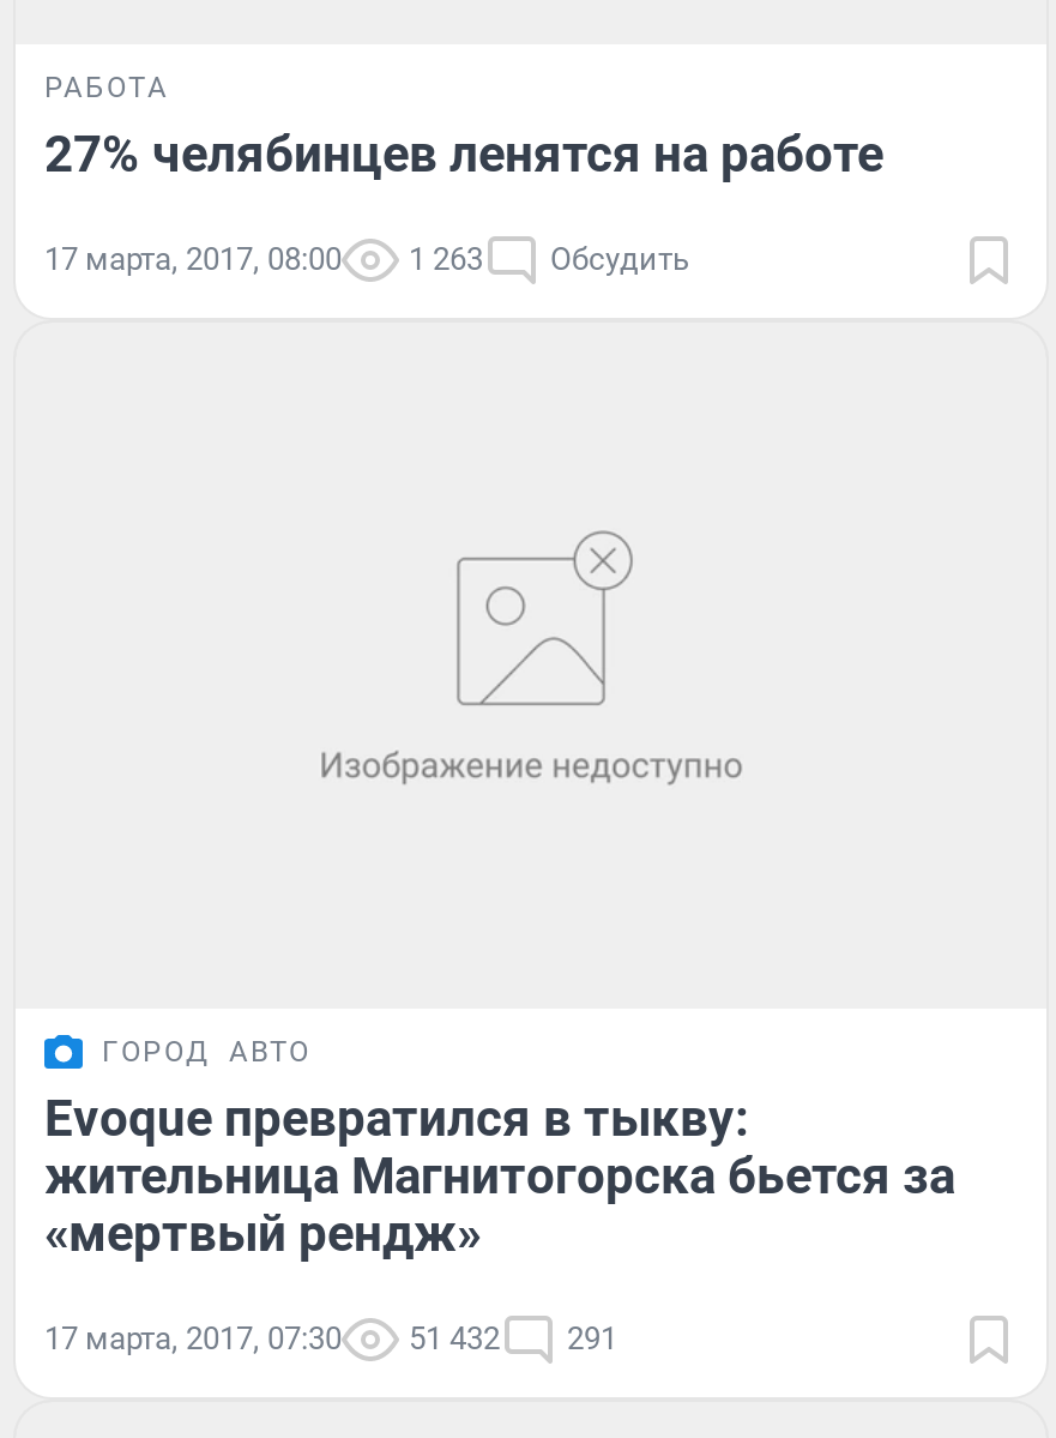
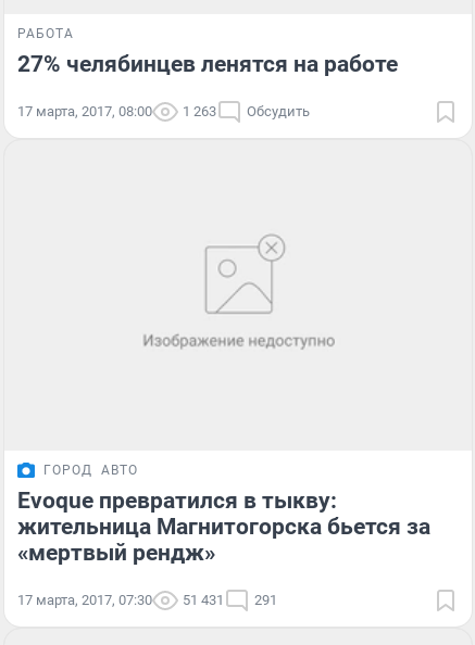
[44,1321,617,1357] 17 марта, 2017, 07:30 51 432 291 -> [17,592,277,608] 17 марта, 2017, 07:30 51 431 291

